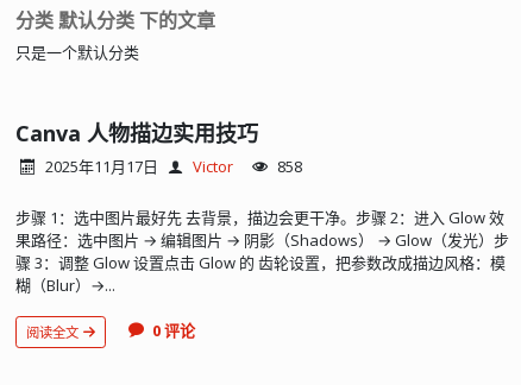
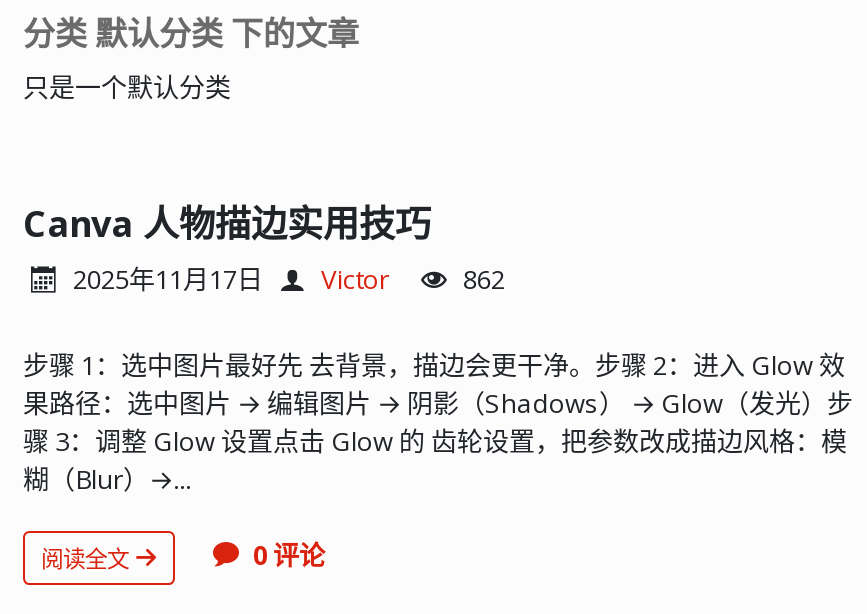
[277,156,302,177] 858 -> [463,261,505,297] 862

